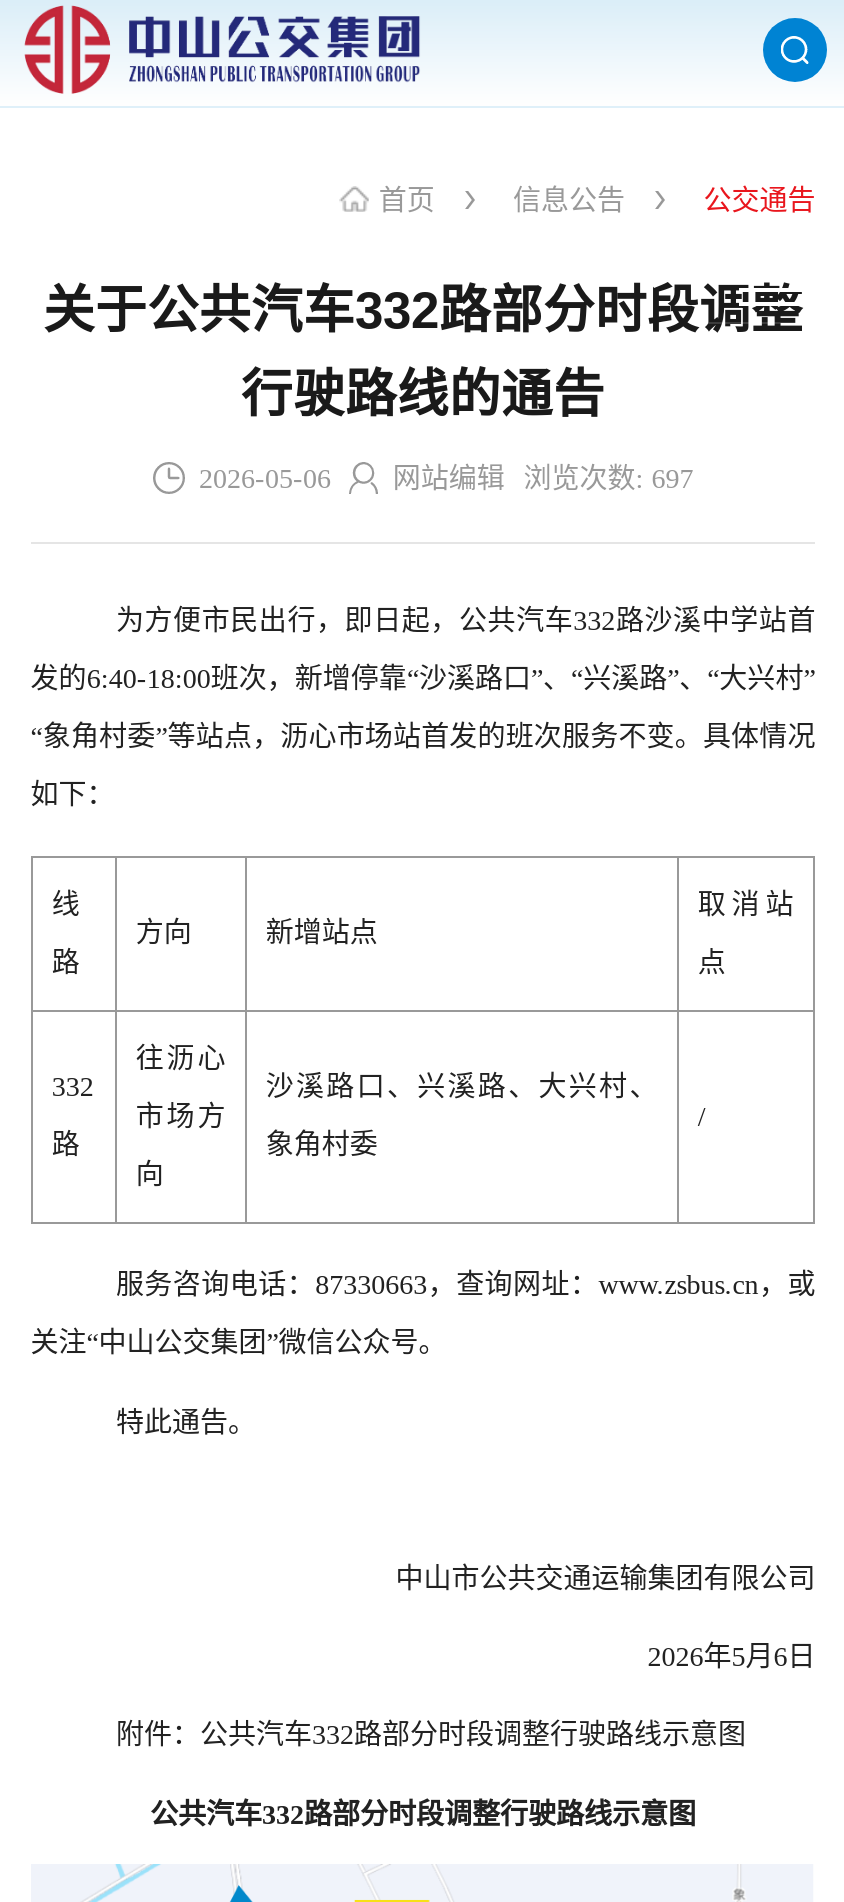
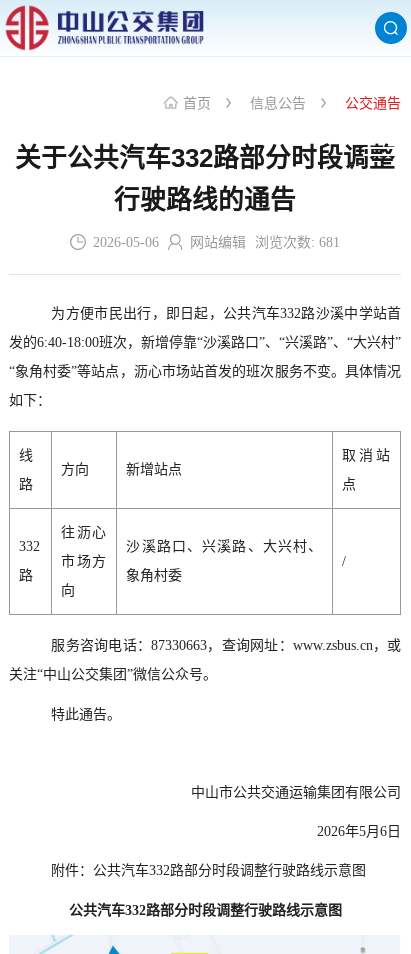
[393,463,693,493] 网站编辑 浏览次数: 697 -> [190,235,340,250] 网站编辑 浏览次数: 681

